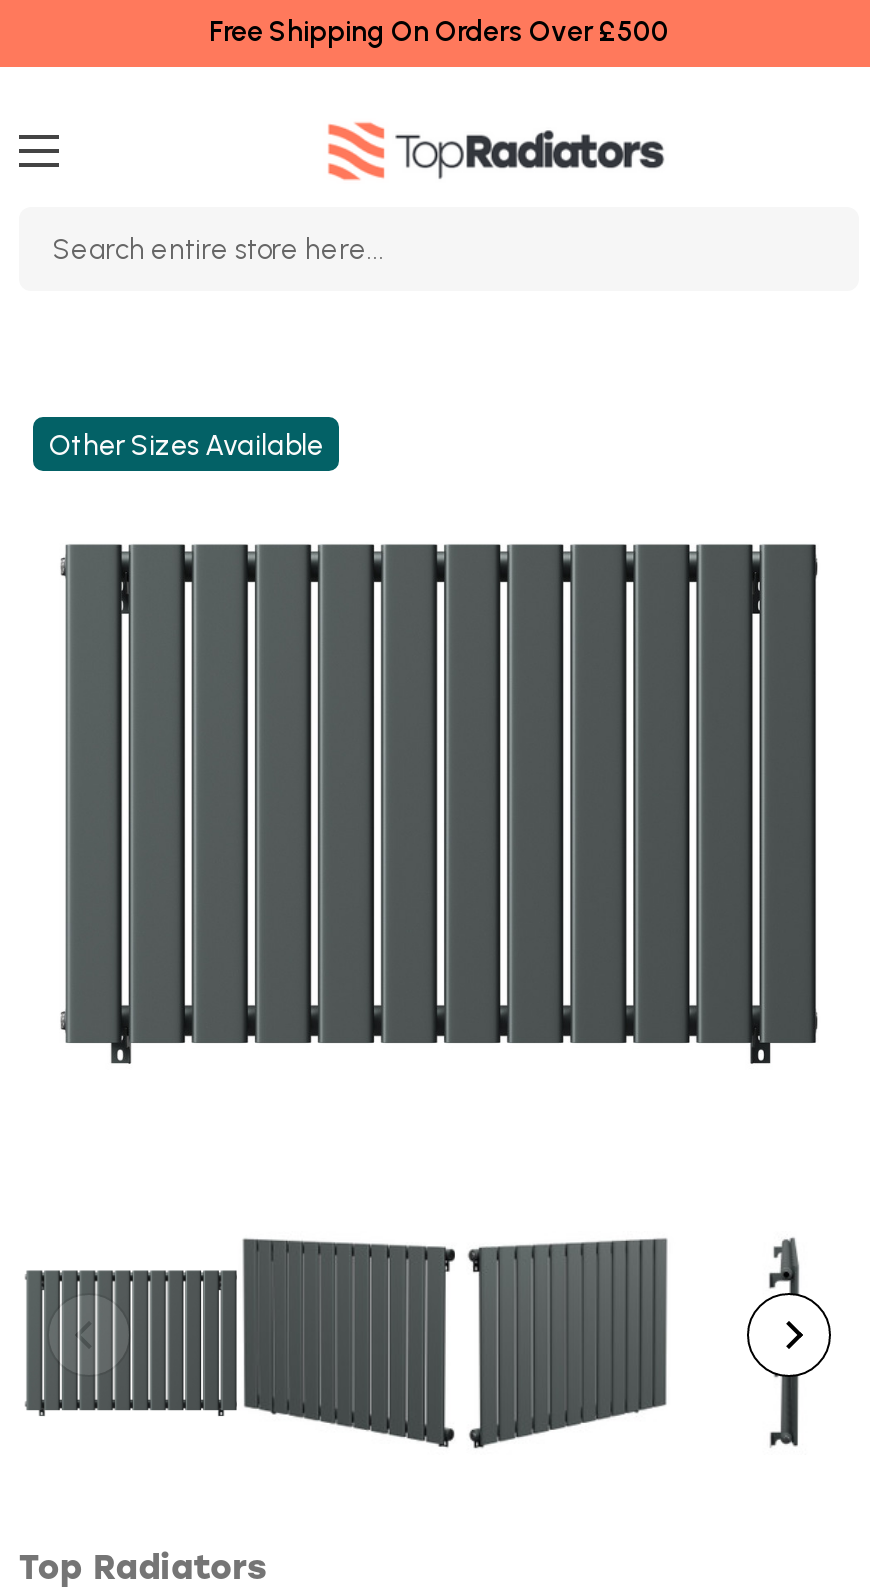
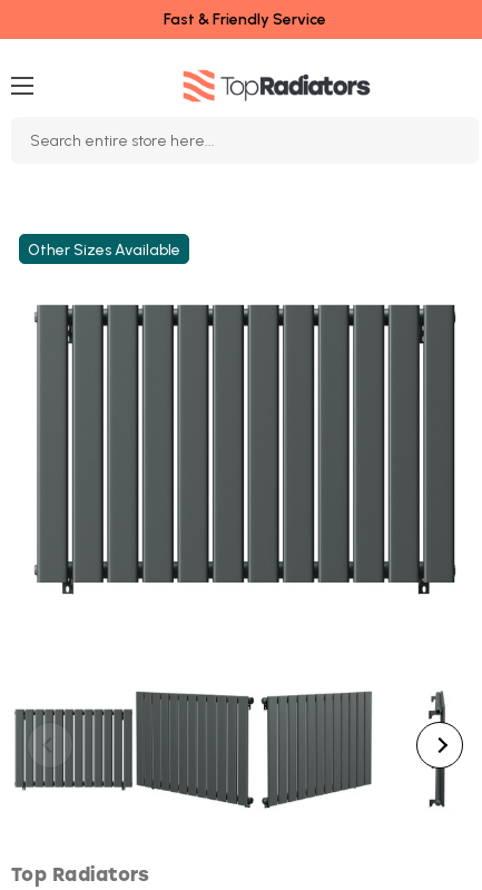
[209,15,669,49] Free Shipping On Orders Over £500 -> [164,10,326,29] Fast & Friendly Service

